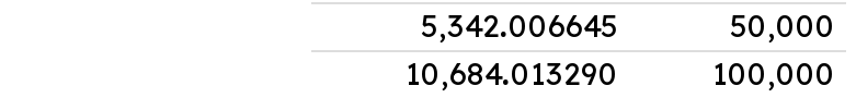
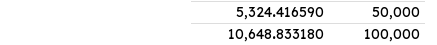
[421,6,618,45] 5,342.006645 -> [236,3,324,21] 5,324.416590
[406,54,618,93] 10,684.013290 -> [228,25,324,43] 10,648.833180

